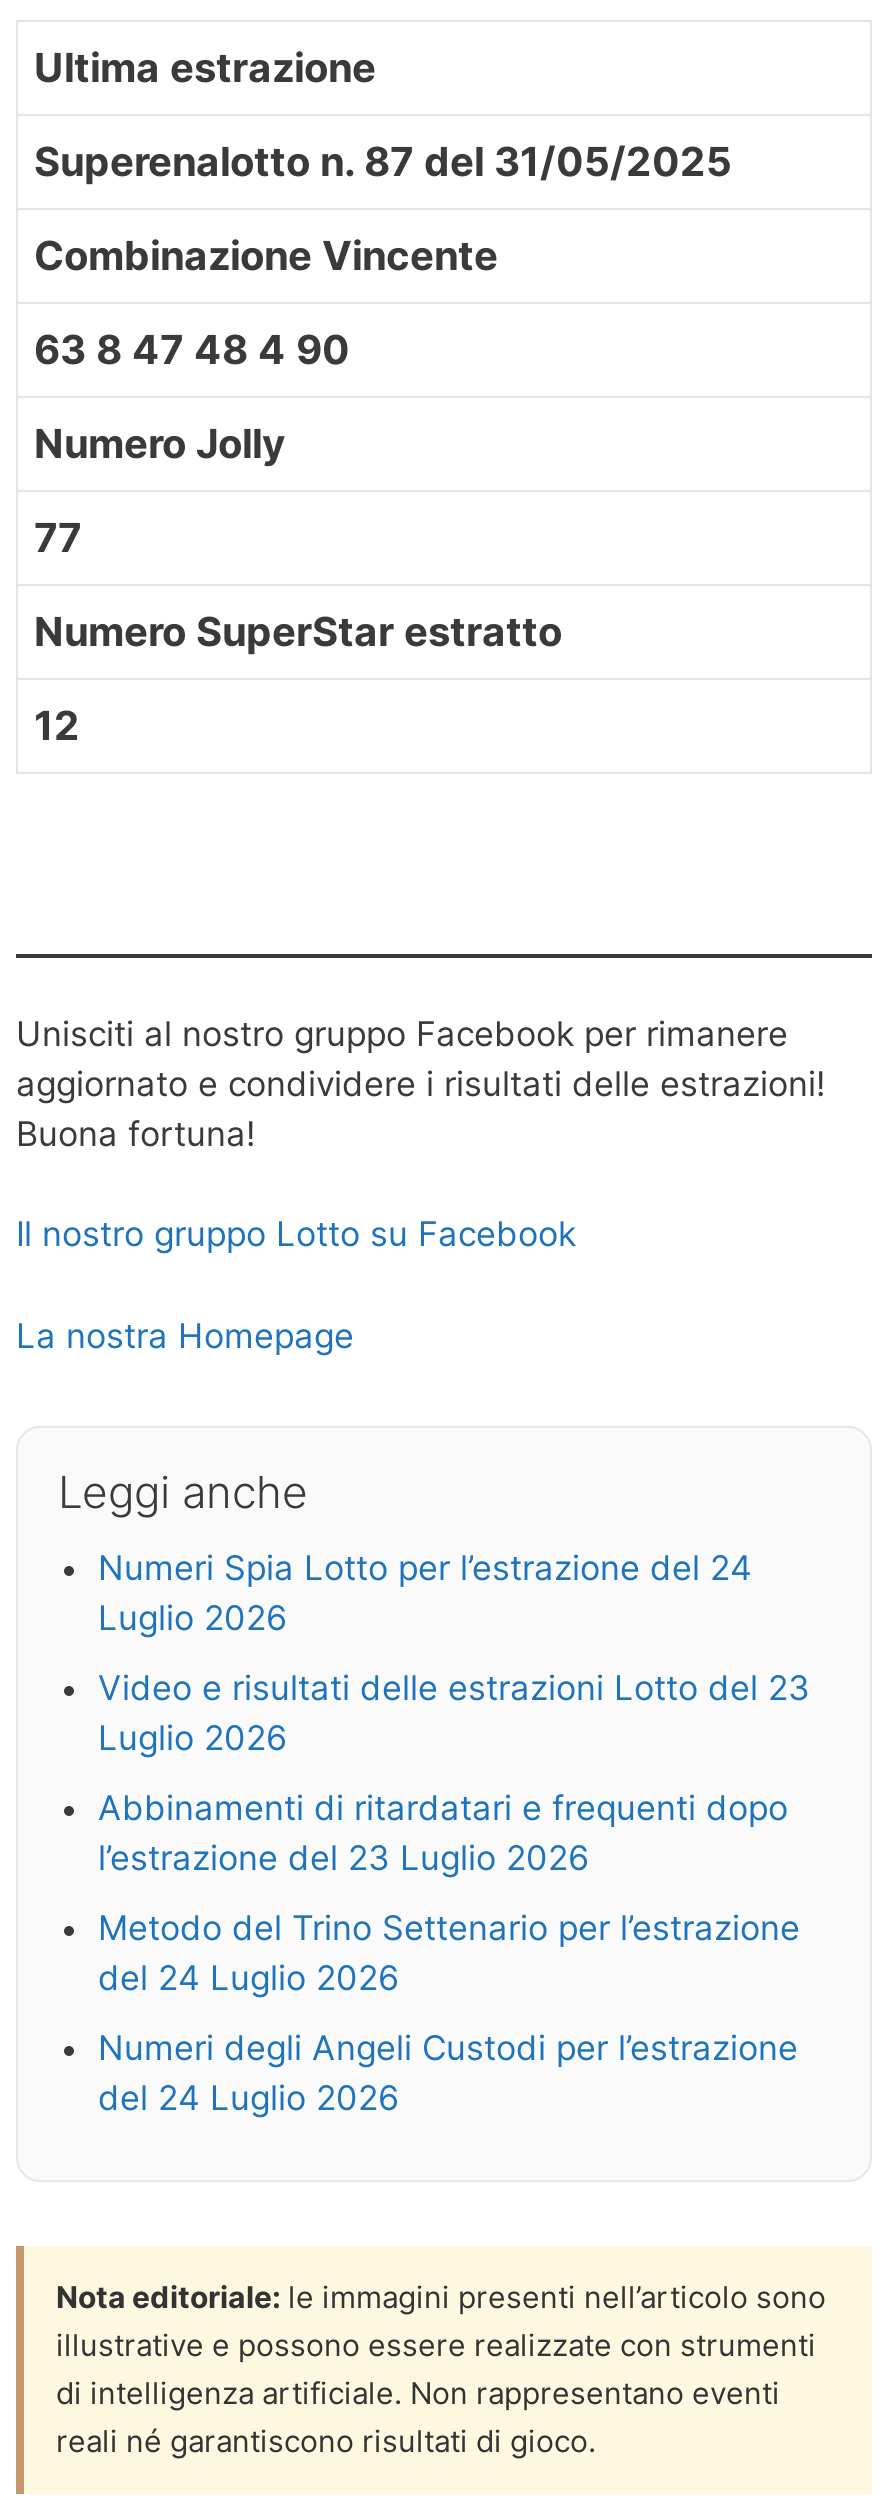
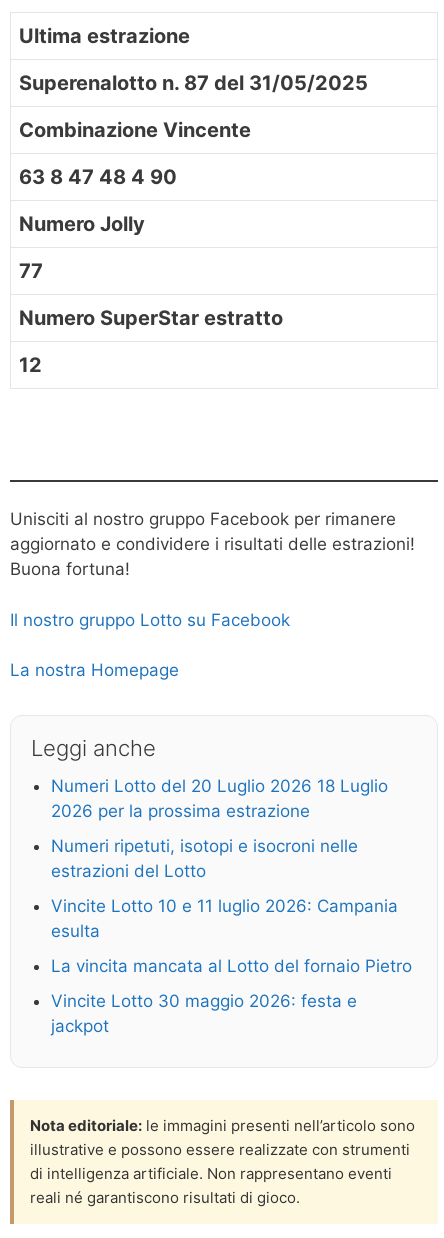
[98,1548,752,1638] Numeri Spia Lotto per l’estrazione del 24 | Luglio 2026 -> [51,776,388,821] Numeri Lotto del 20 Luglio 2026 18 Luglio | 2026 per la prossima estrazione
[98,1668,810,1758] Video e risultati delle estrazioni Lotto del 23 | Luglio 2026 -> [51,836,358,881] Numeri ripetuti, isotopi e isocroni nelle | estrazioni del Lotto
[98,1788,788,1878] Abbinamenti di ritardatari e frequenti dopo | l’estrazione del 23 Luglio 2026 -> [51,896,398,941] Vincite Lotto 10 e 11 luglio 2026: Campania | esulta
[98,1908,800,1998] Metodo del Trino Settenario per l’estrazione | del 24 Luglio 2026 -> [51,956,412,976] La vincita mancata al Lotto del fornaio Pietro
[98,2028,798,2118] Numeri degli Angeli Custodi per l’estrazione | del 24 Luglio 2026 -> [51,991,357,1036] Vincite Lotto 30 maggio 2026: festa e | jackpot

